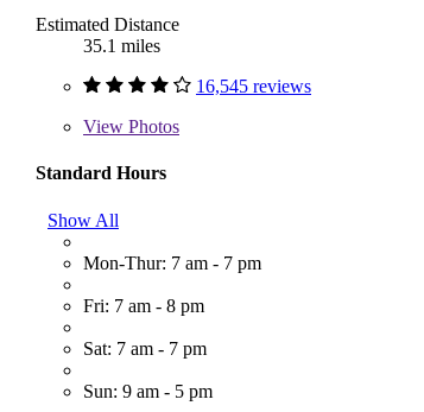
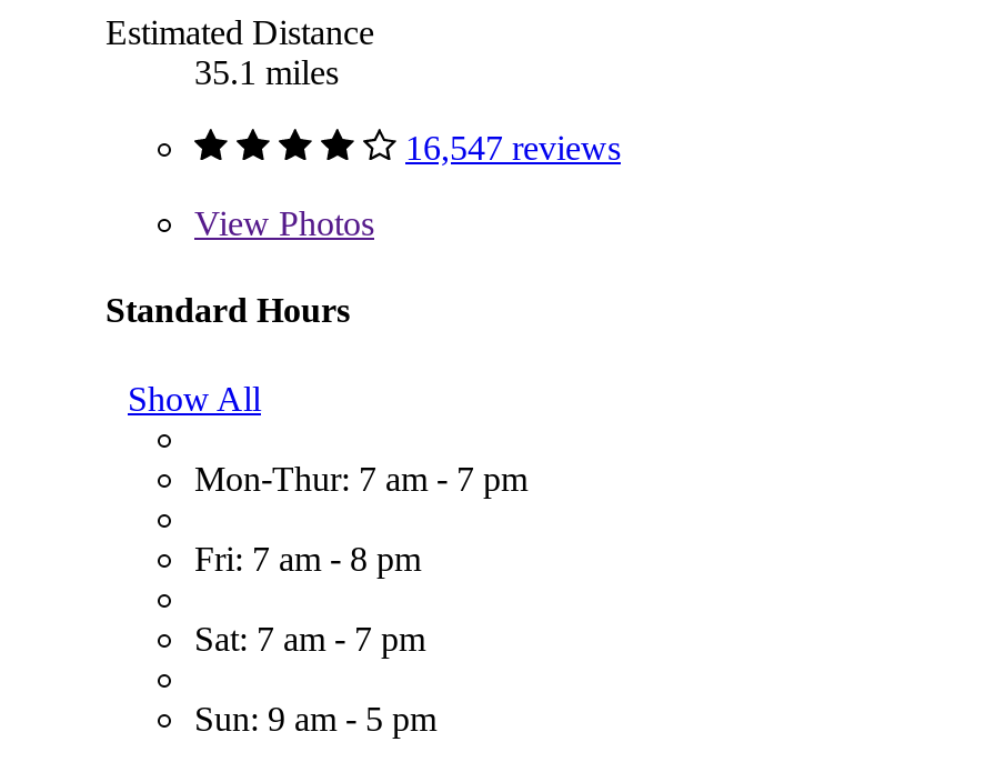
[196,76,311,96] 16,545 reviews -> [405,129,621,167] 16,547 reviews

